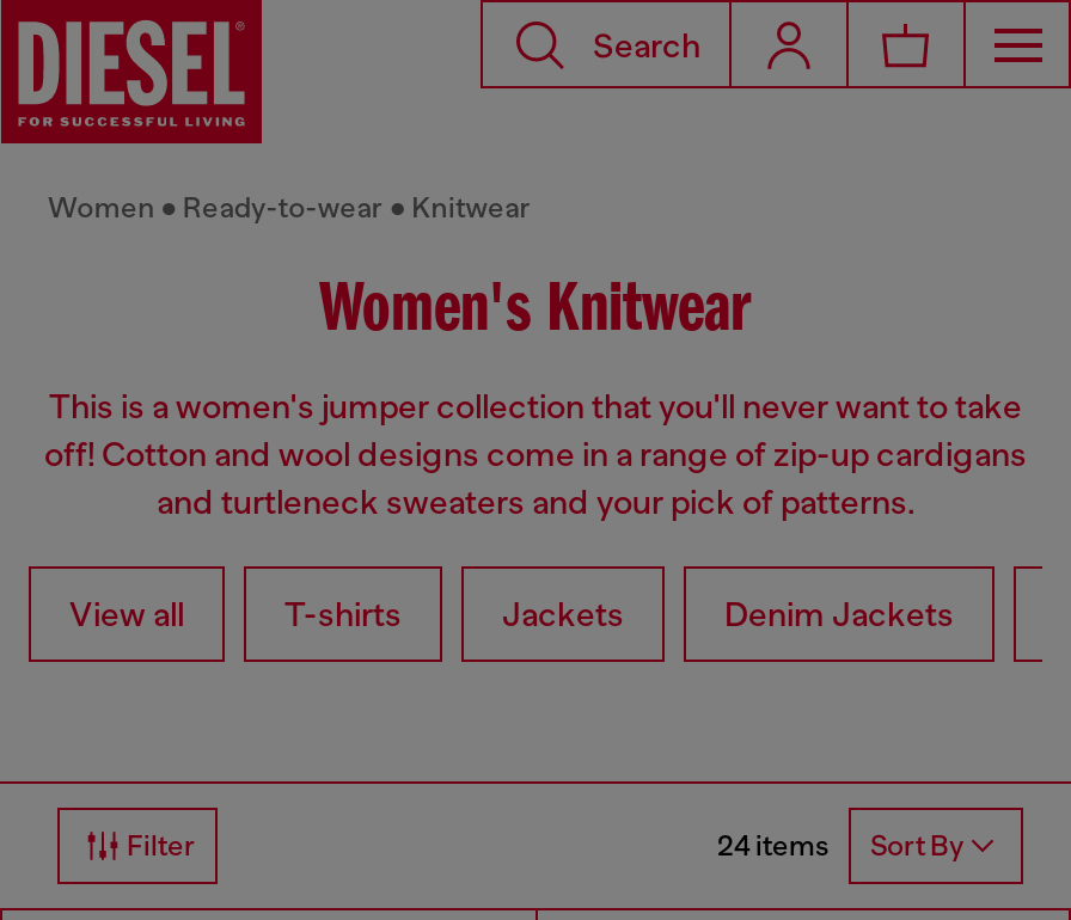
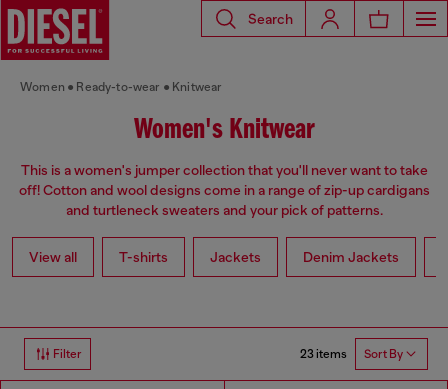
[717,829,963,864] 24 items Sort By -> [300,347,403,361] 23 items Sort By

